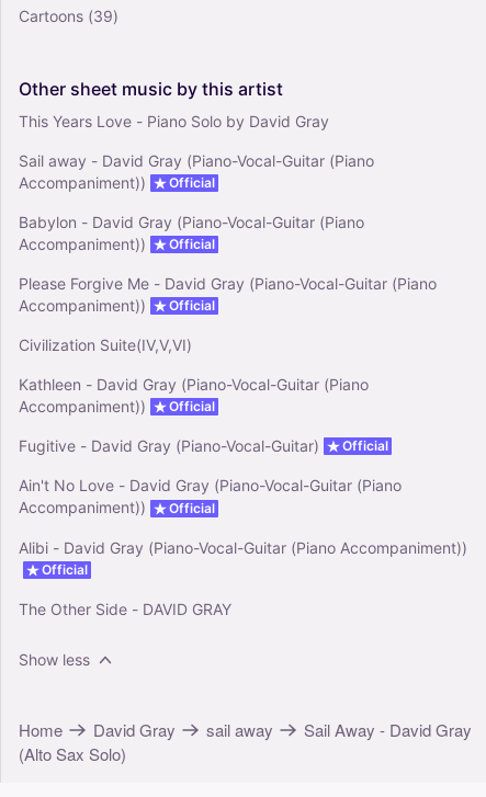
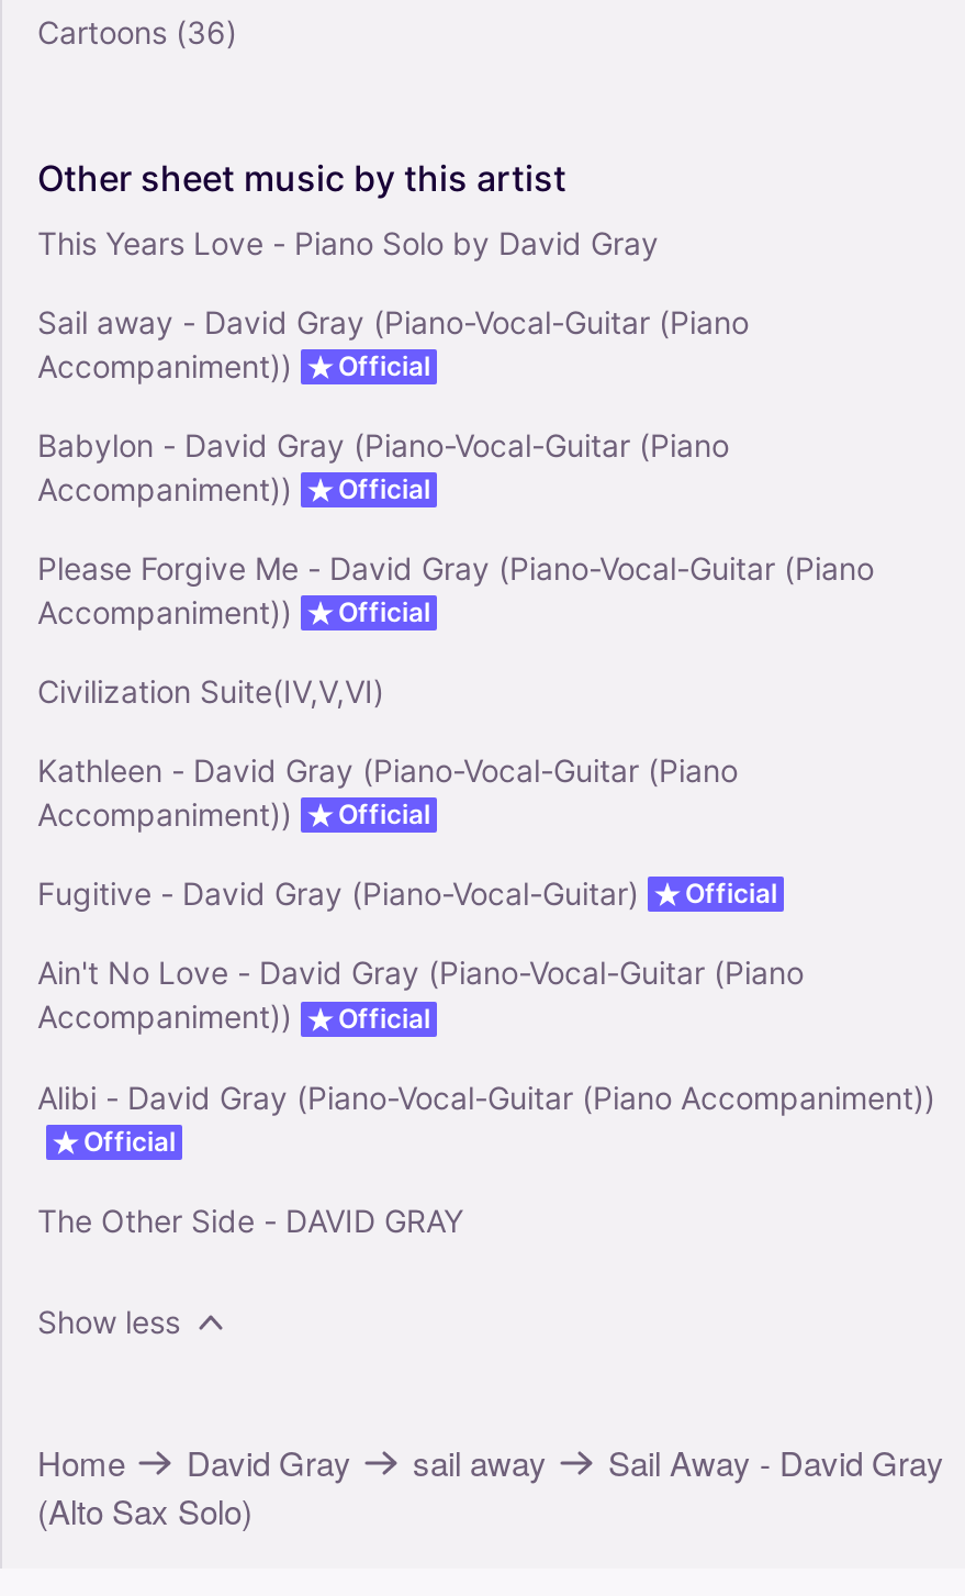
[19,6,118,25] Cartoons (39) -> [37,12,237,49] Cartoons (36)

